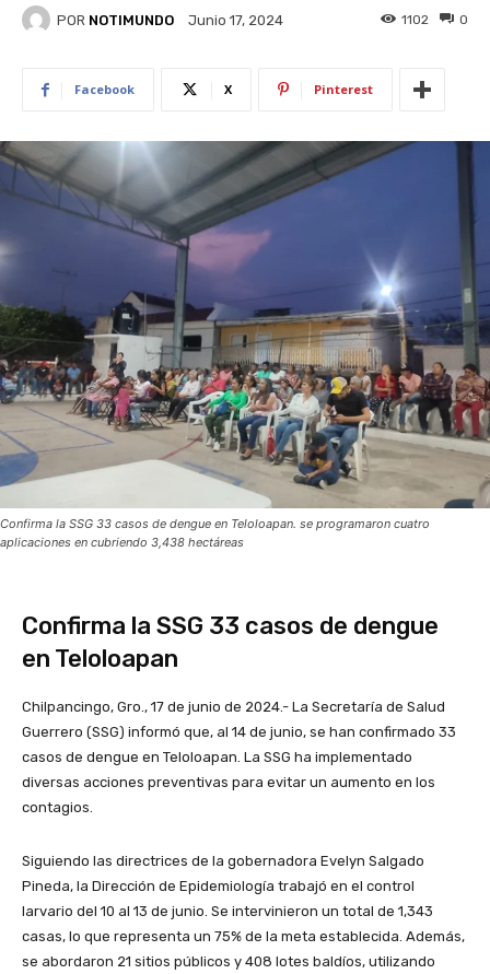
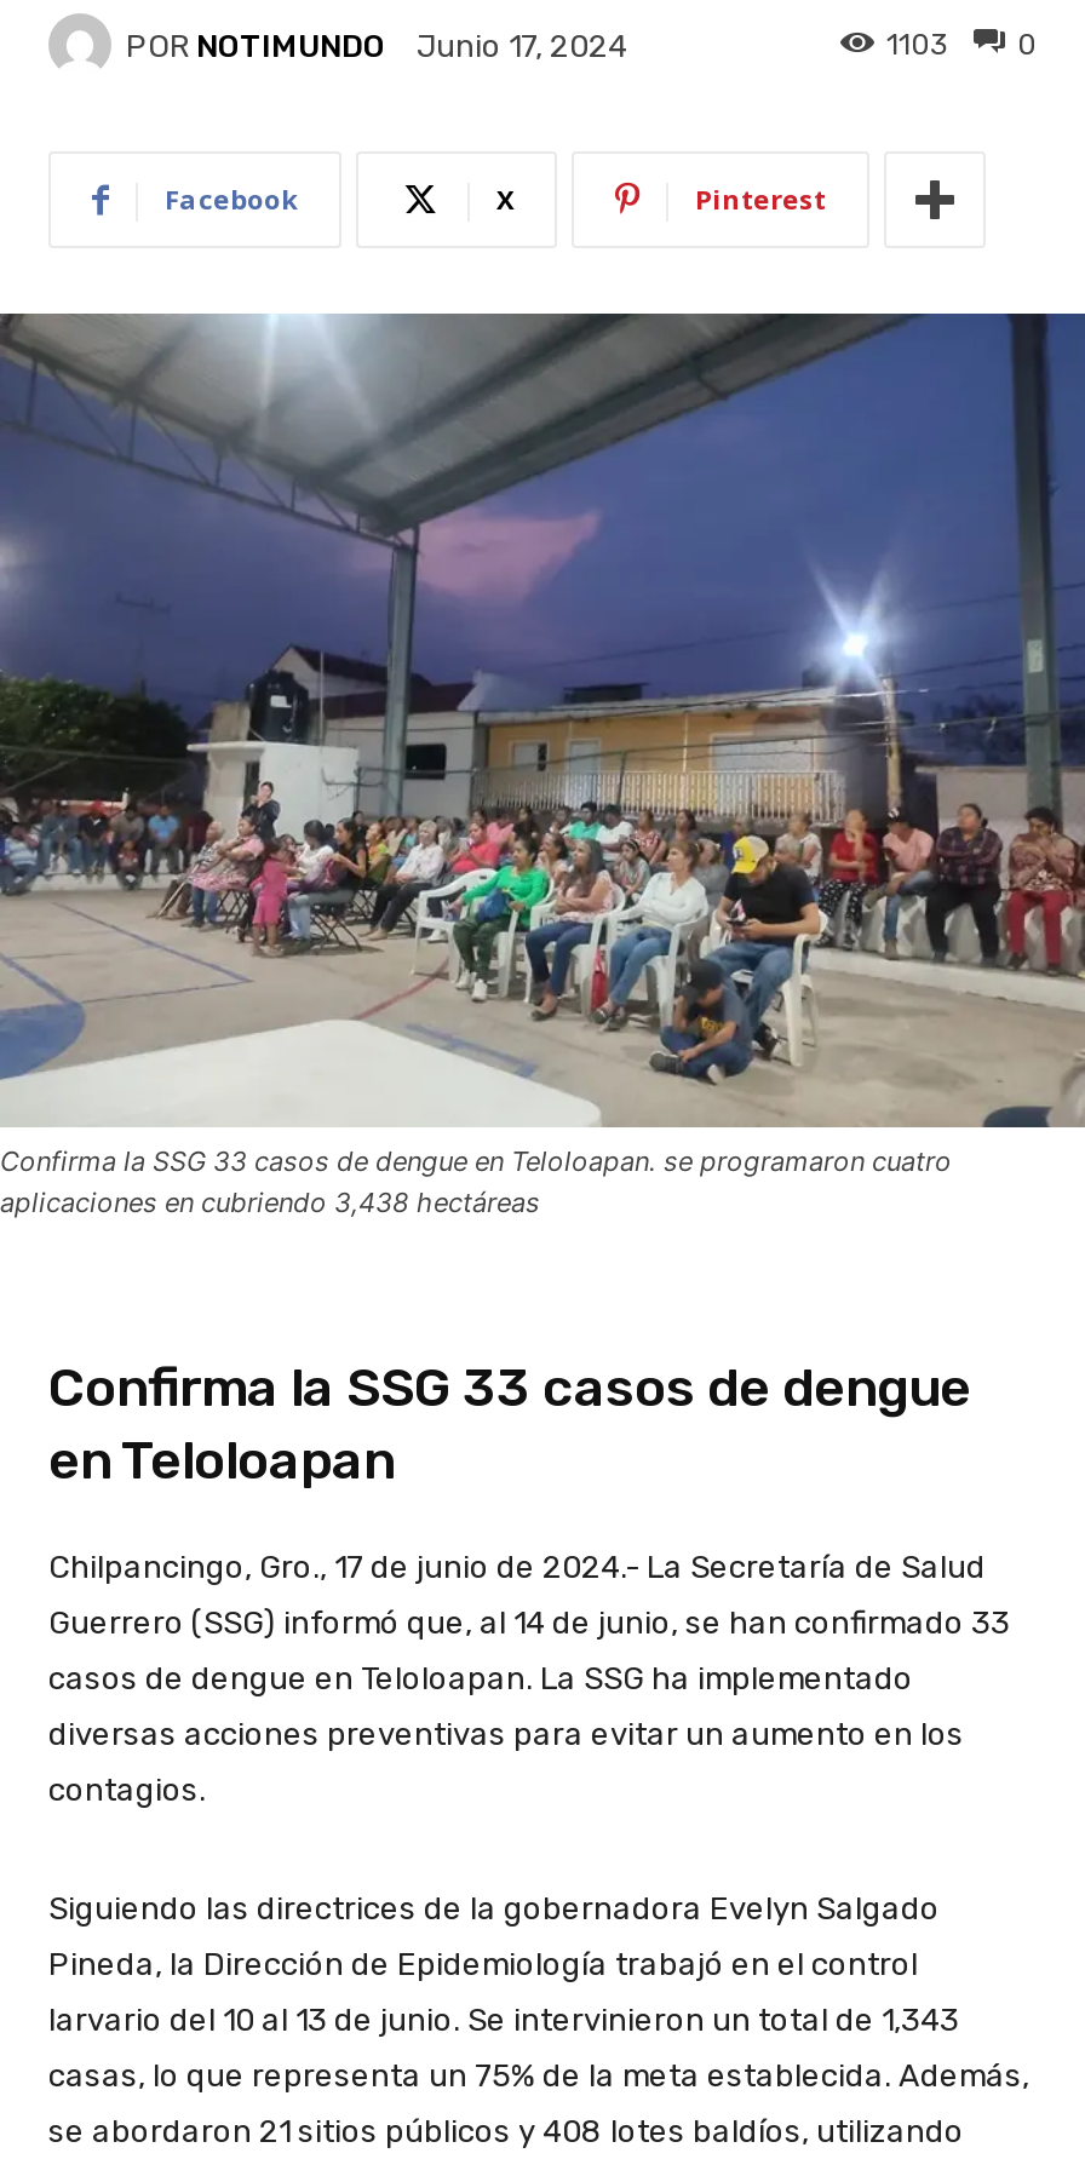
[401,12,429,27] 1102 -> [886,28,949,62] 1103

